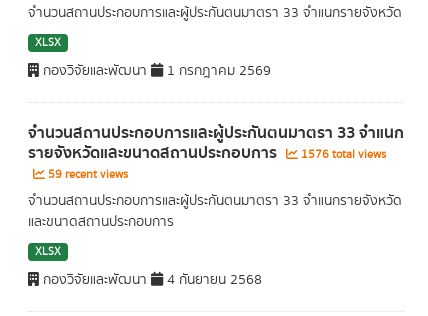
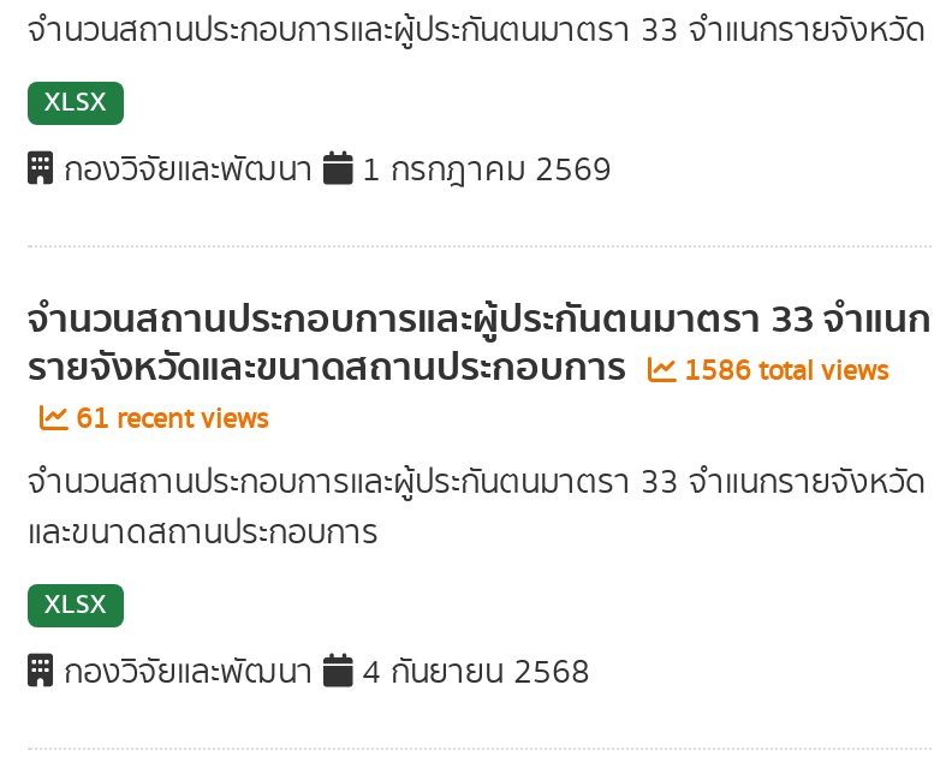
[28,140,386,166] รายจังหวัดและขนาดสถานประกอบการ 1576 total views -> [28,337,888,399] รายจังหวัดและขนาดสถานประกอบการ 1586 total views
[45,166,128,183] 59 recent views -> [69,399,268,440] 61 recent views

